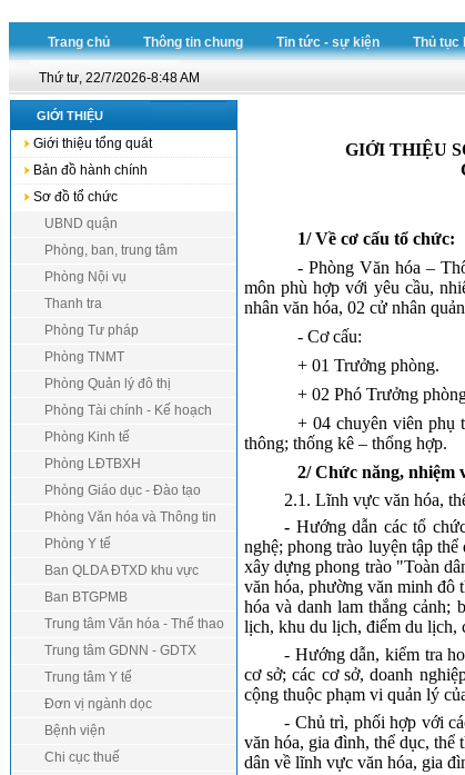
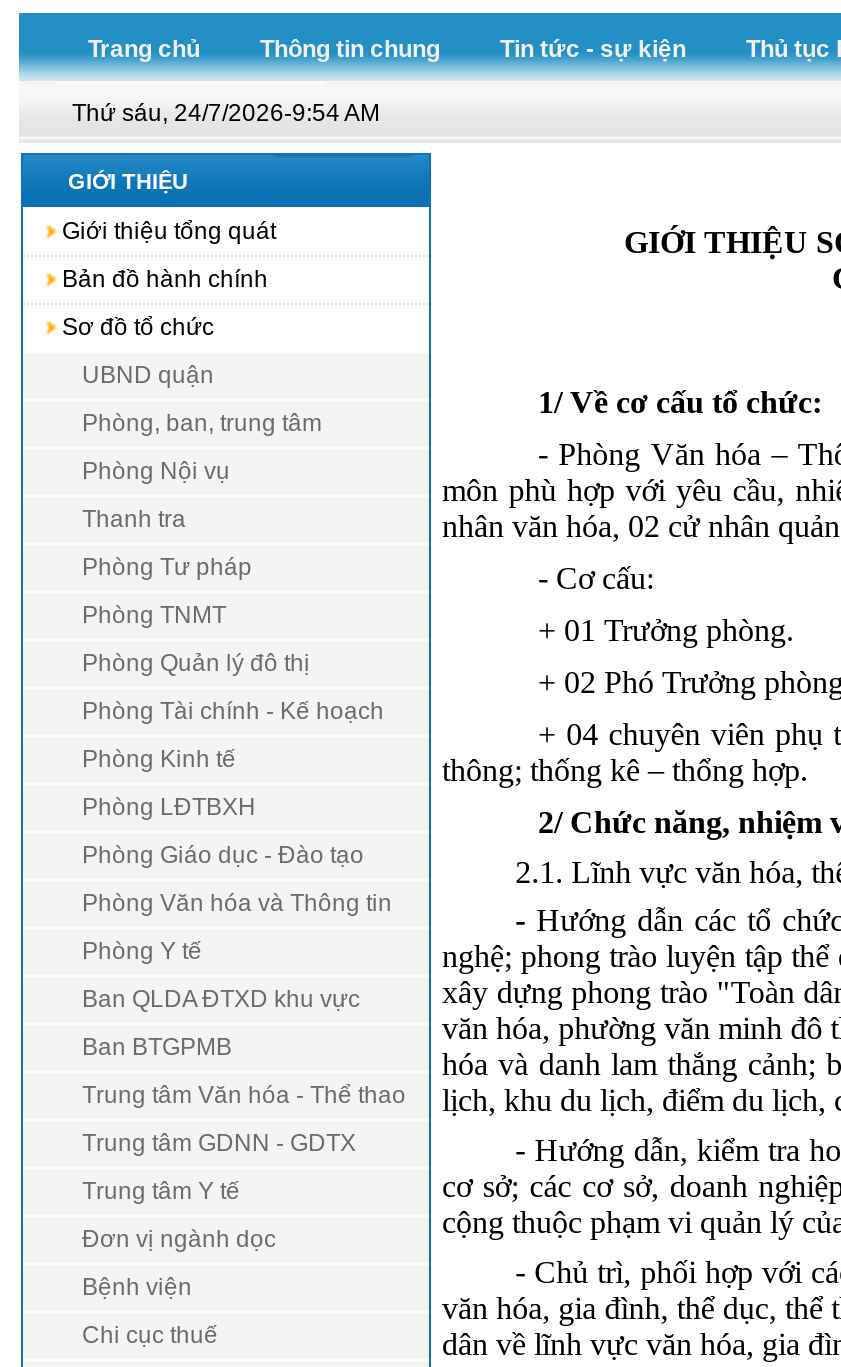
[38,70,199,86] Thứ tư, 22/7/2026-8:48 AM -> [72,99,380,127] Thứ sáu, 24/7/2026-9:54 AM

